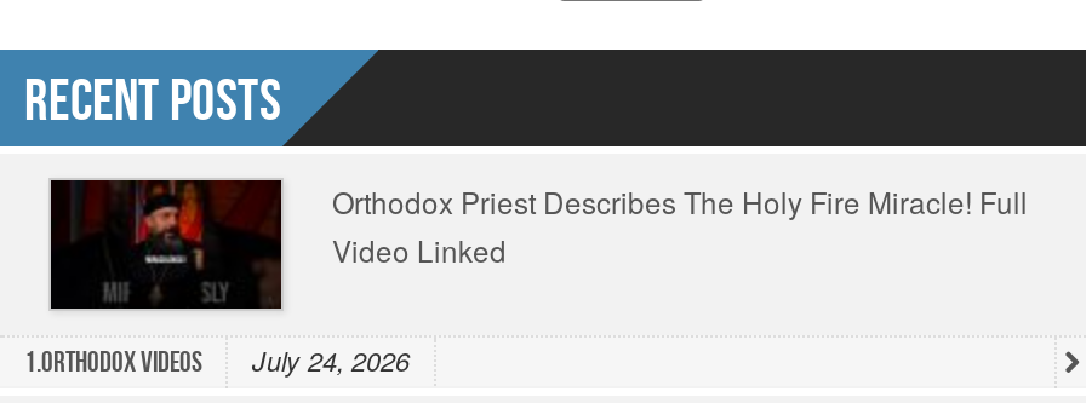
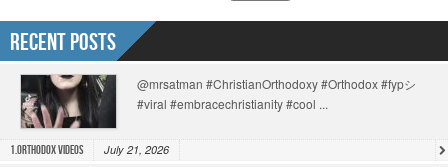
[51,177,410,379] [image] | July 24, 2026 -> [20,74,169,157] [image] | July 21, 2026
[332,181,1028,270] Orthodox Priest Describes The Holy Fire Miracle! Full | Video Linked -> [137,75,416,112] @mrsatman #ChristianOrthodoxy #Orthodox #fypシ | #viral #embracechristianity #cool ...

